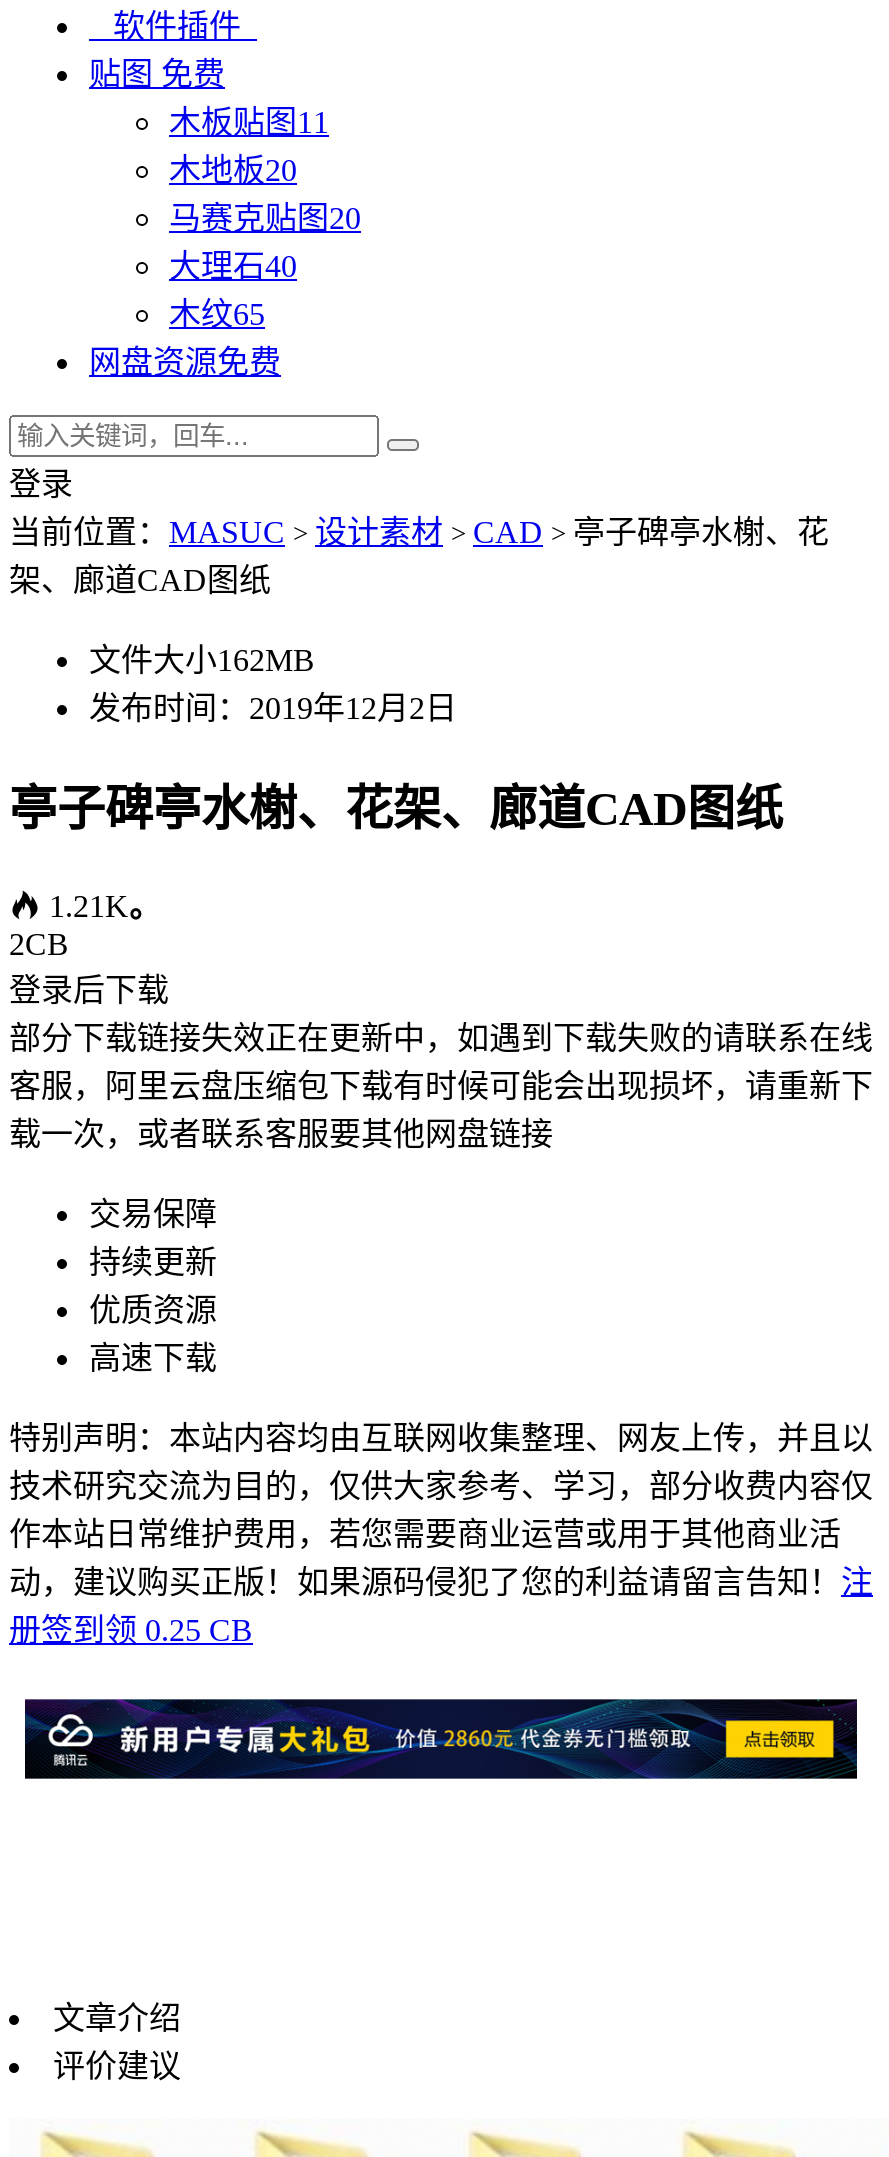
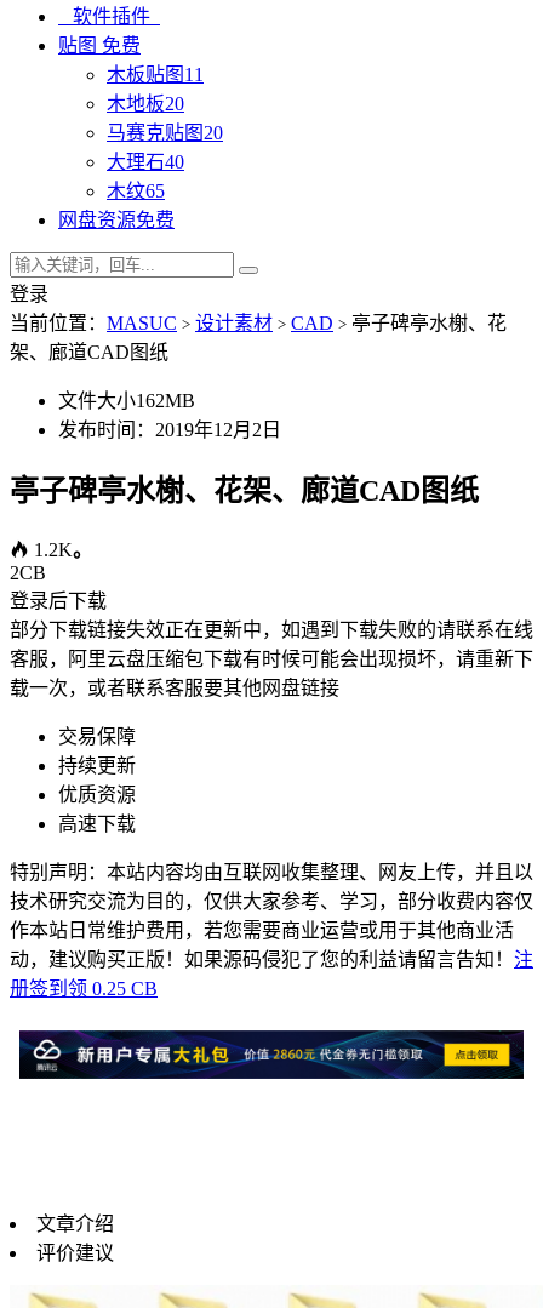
[49,889,161,923] 1.21K。 -> [34,539,92,560] 1.2K。

